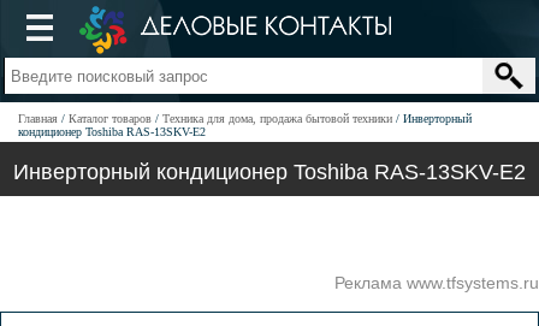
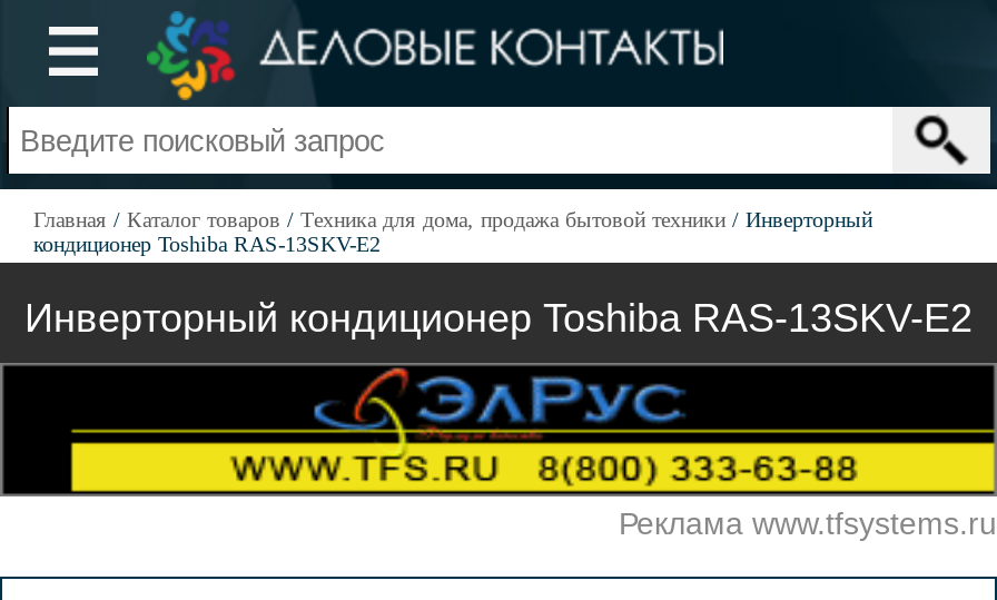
none -> [7,363,990,499] [image]

